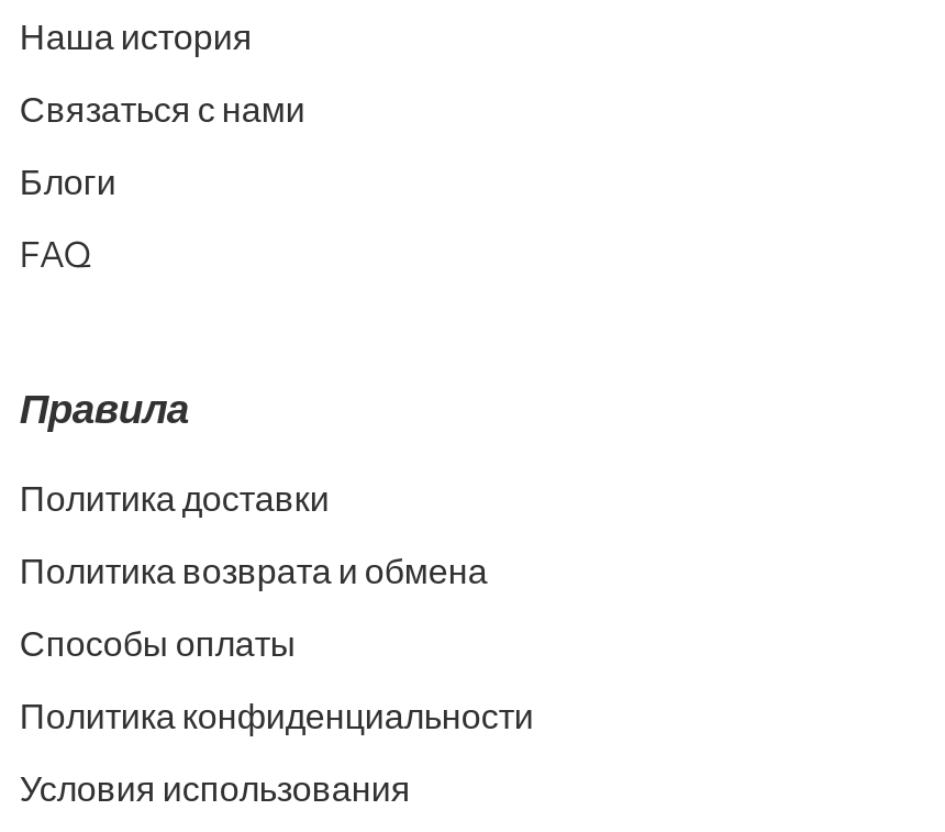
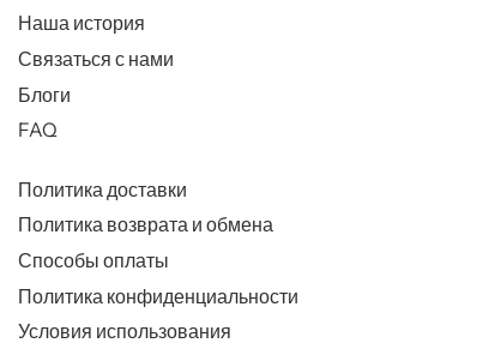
[20,385,189,435] Правила -> none

